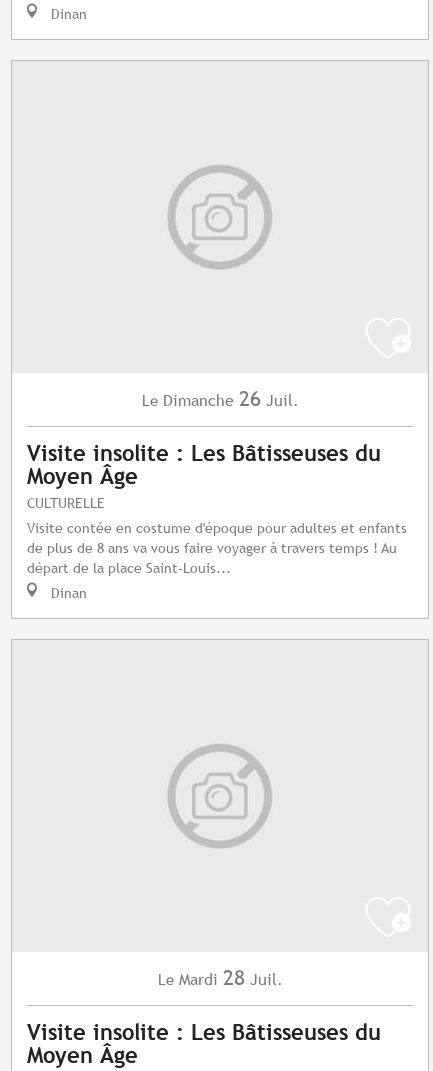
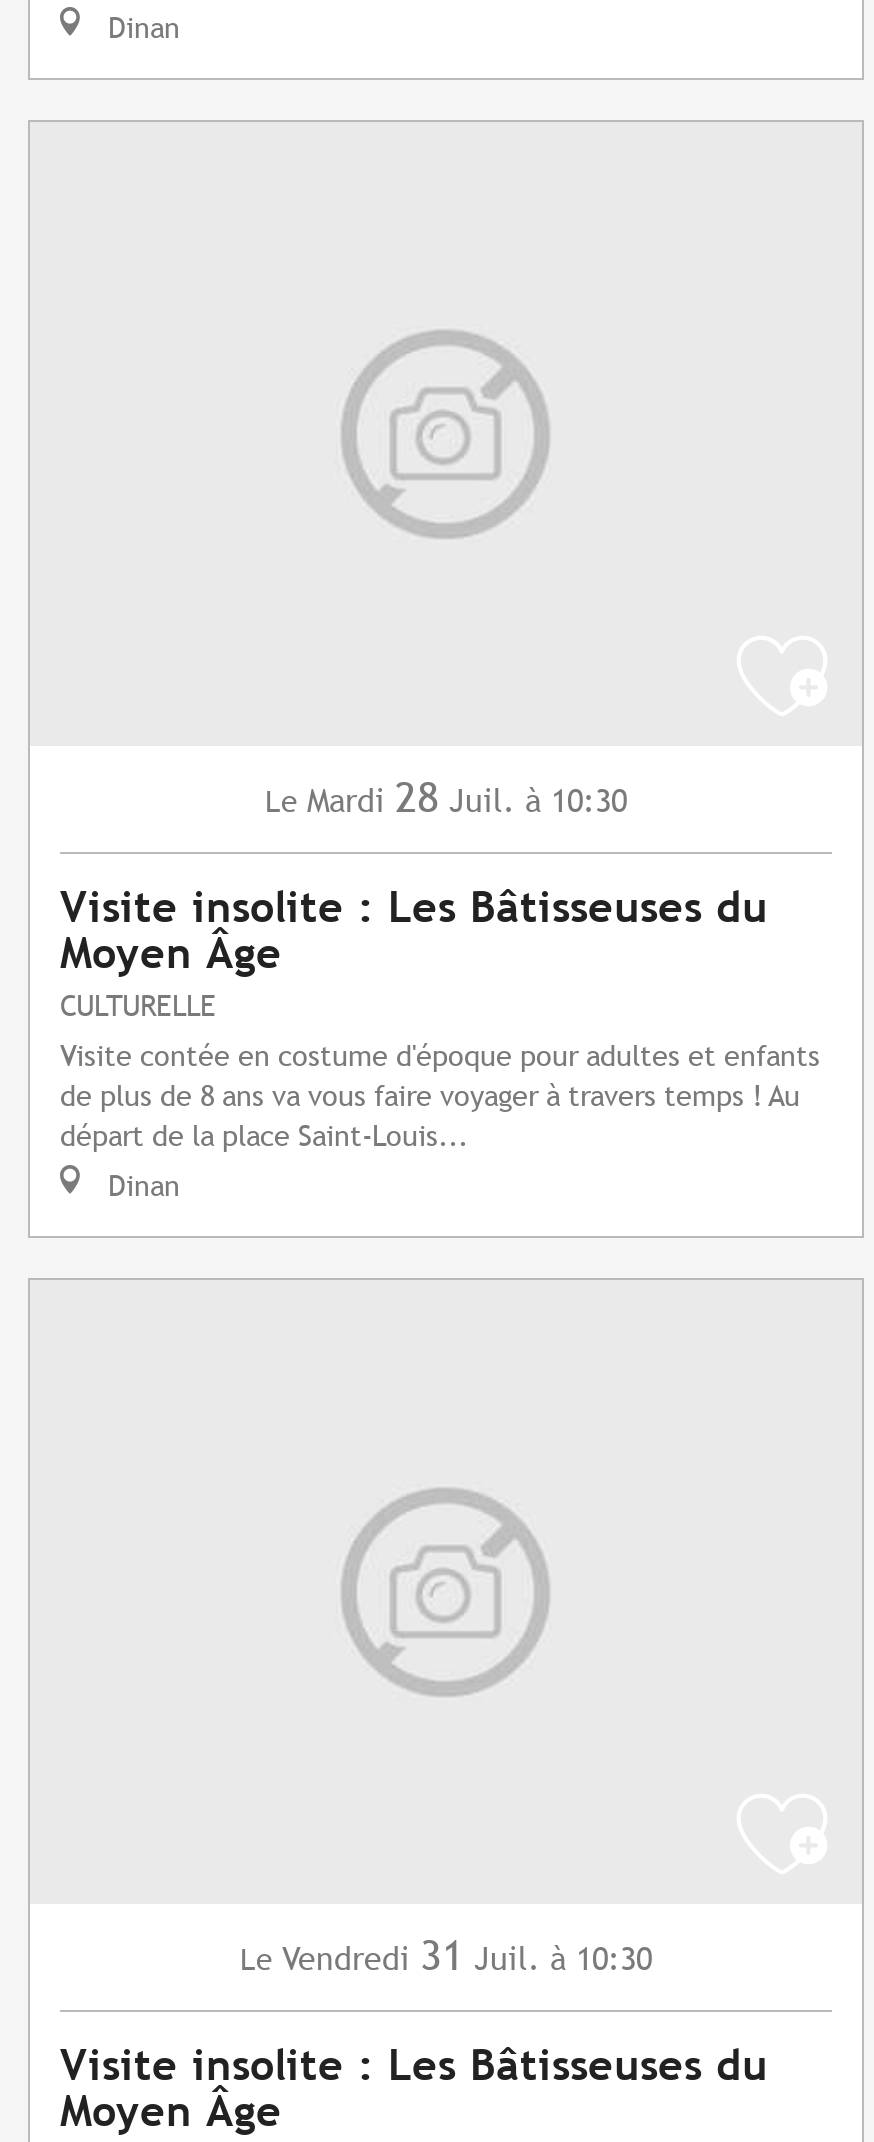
[141,386,298,411] Le Dimanche 26 Juil. -> [265,773,627,823] Le Mardi 28 Juil. à 10:30
[157,965,282,990] Le Mardi 28 Juil. -> [240,1931,652,1981] Le Vendredi 31 Juil. à 10:30

